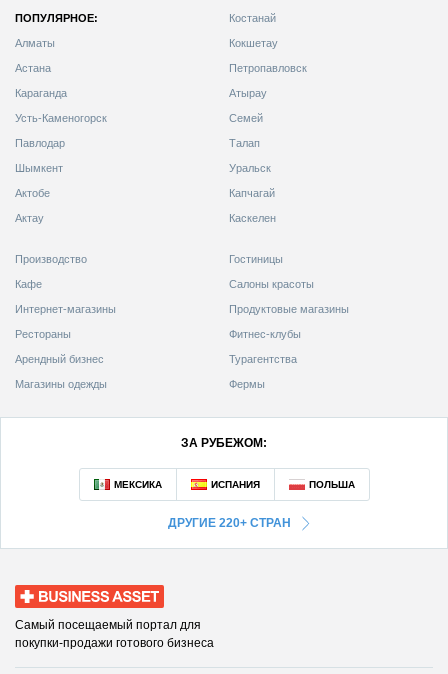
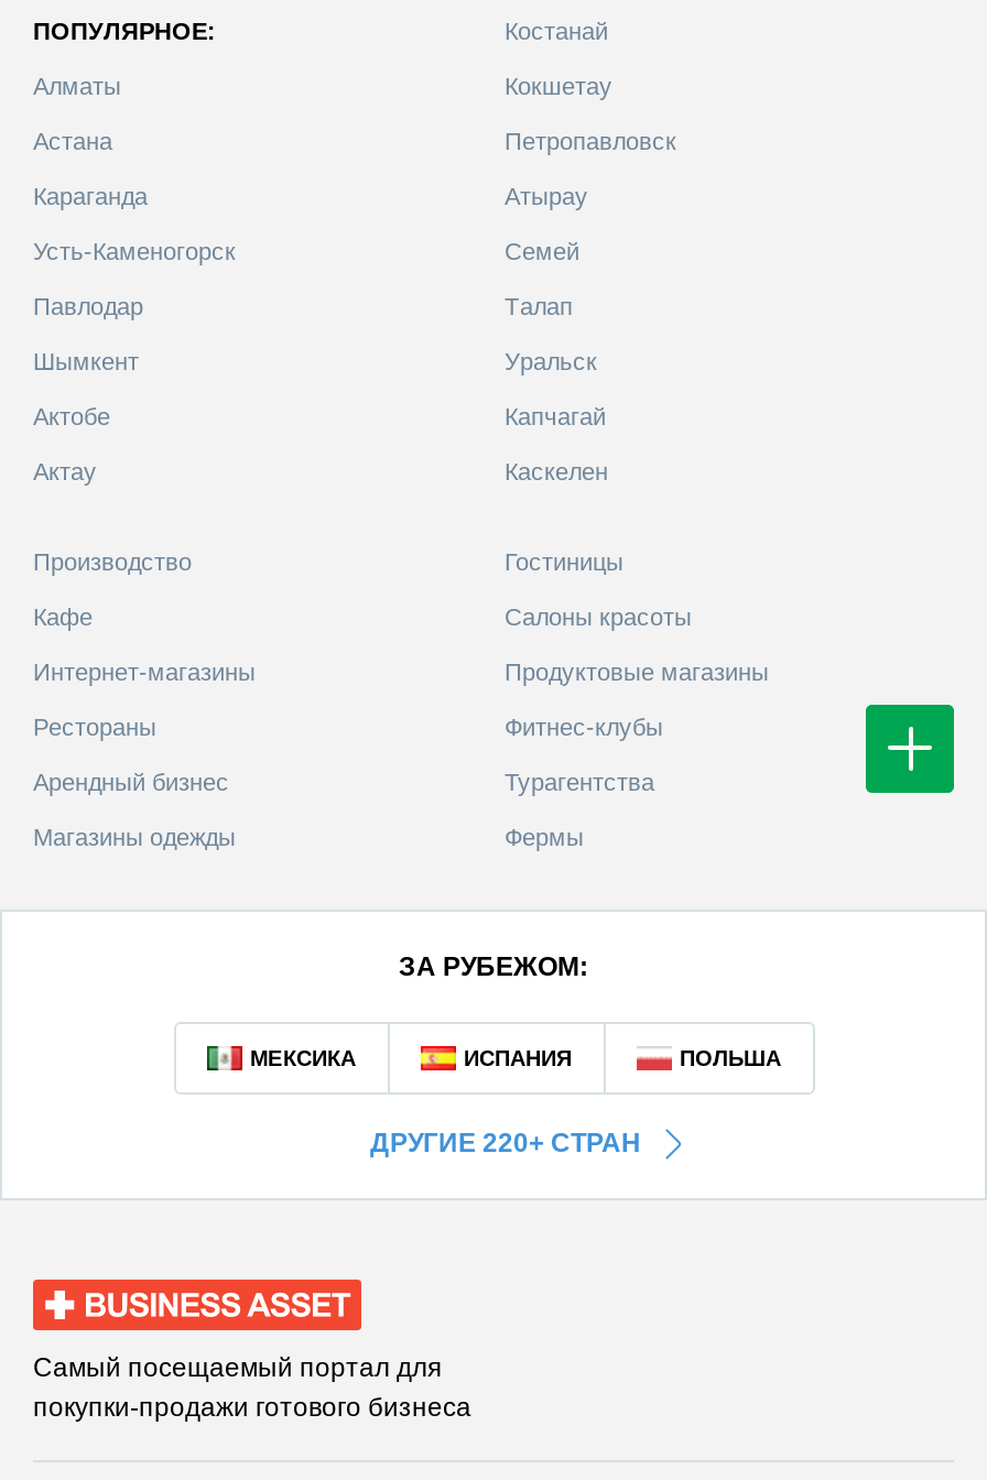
none -> [864,703,956,795] [image]

